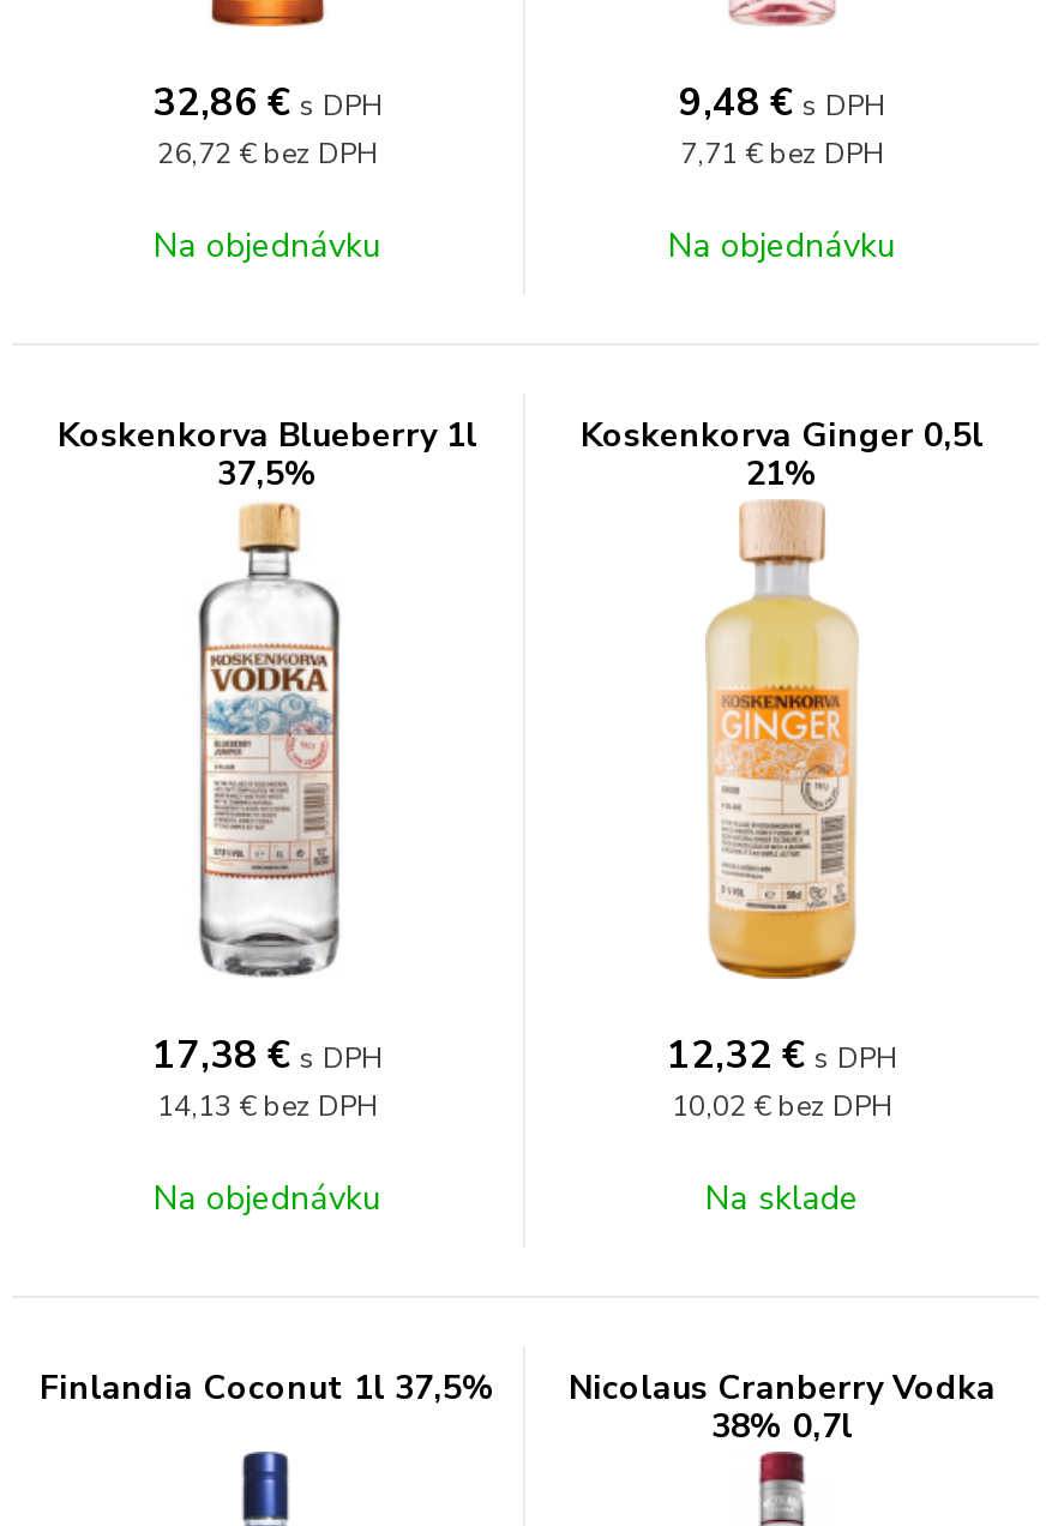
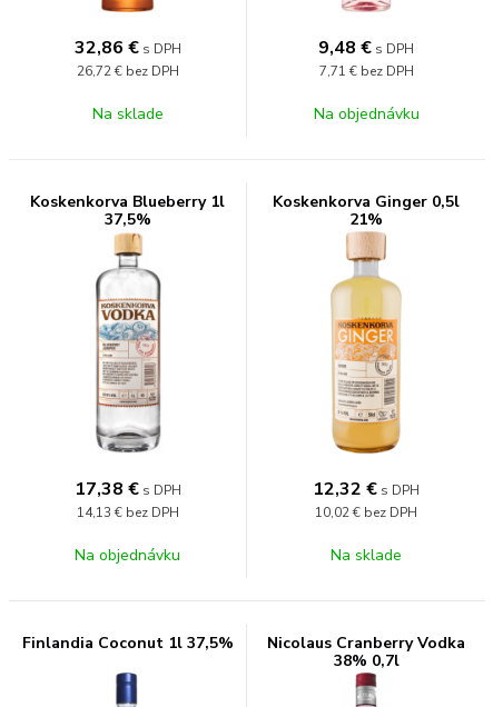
[154,223,381,269] Na objednávku -> [92,103,163,125] Na sklade

